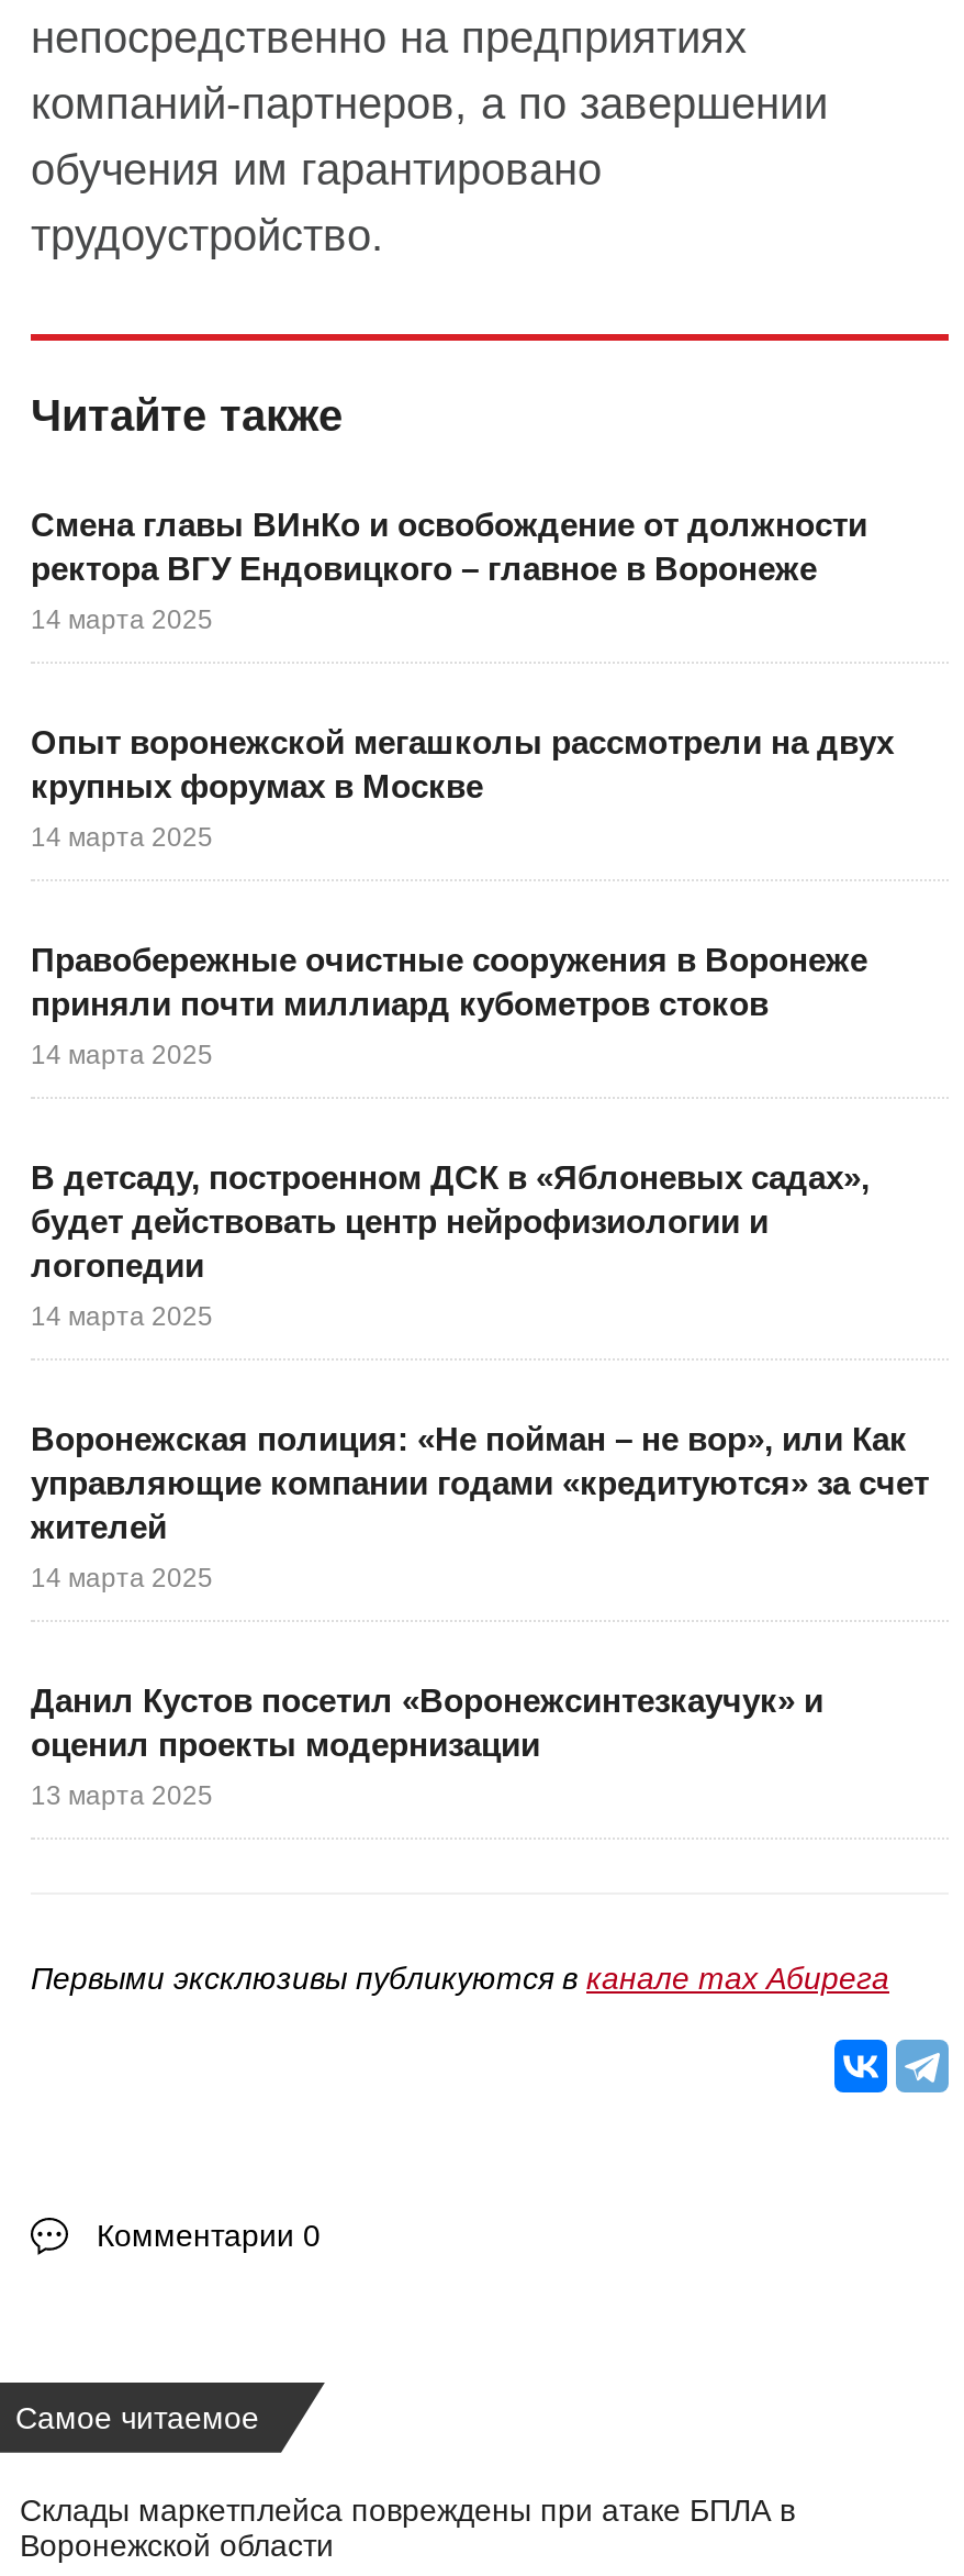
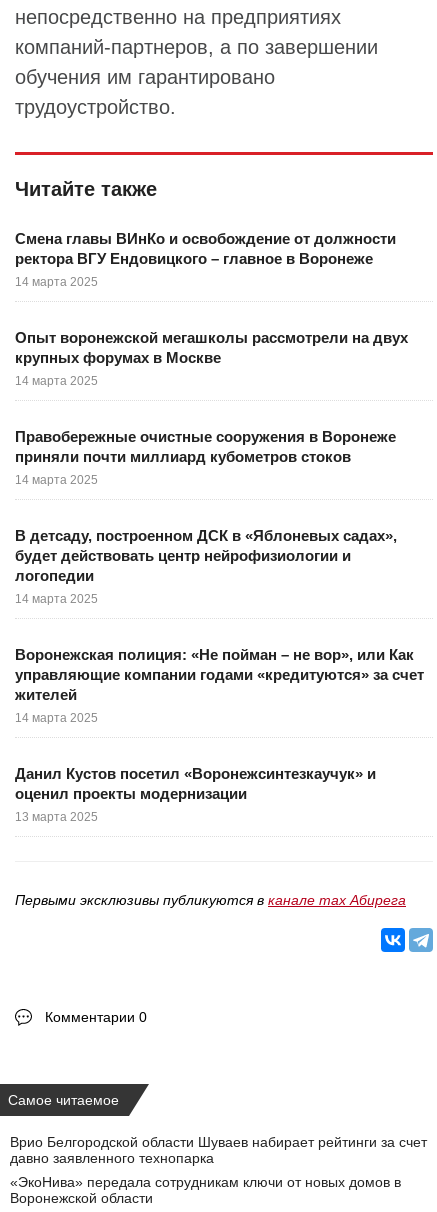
[20,2492,795,2527] Склады маркетплейса повреждены при атаке БПЛА в -> [10,1134,427,1190] Врио Белгородской области Шуваев набирает рейтинги за счет | давно заявленного технопарка | «ЭкоНива» передала сотрудникам ключи от новых домов в

